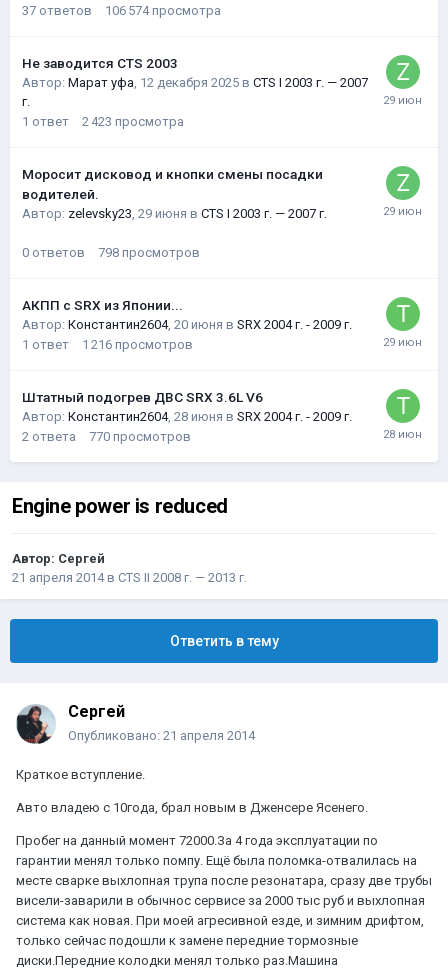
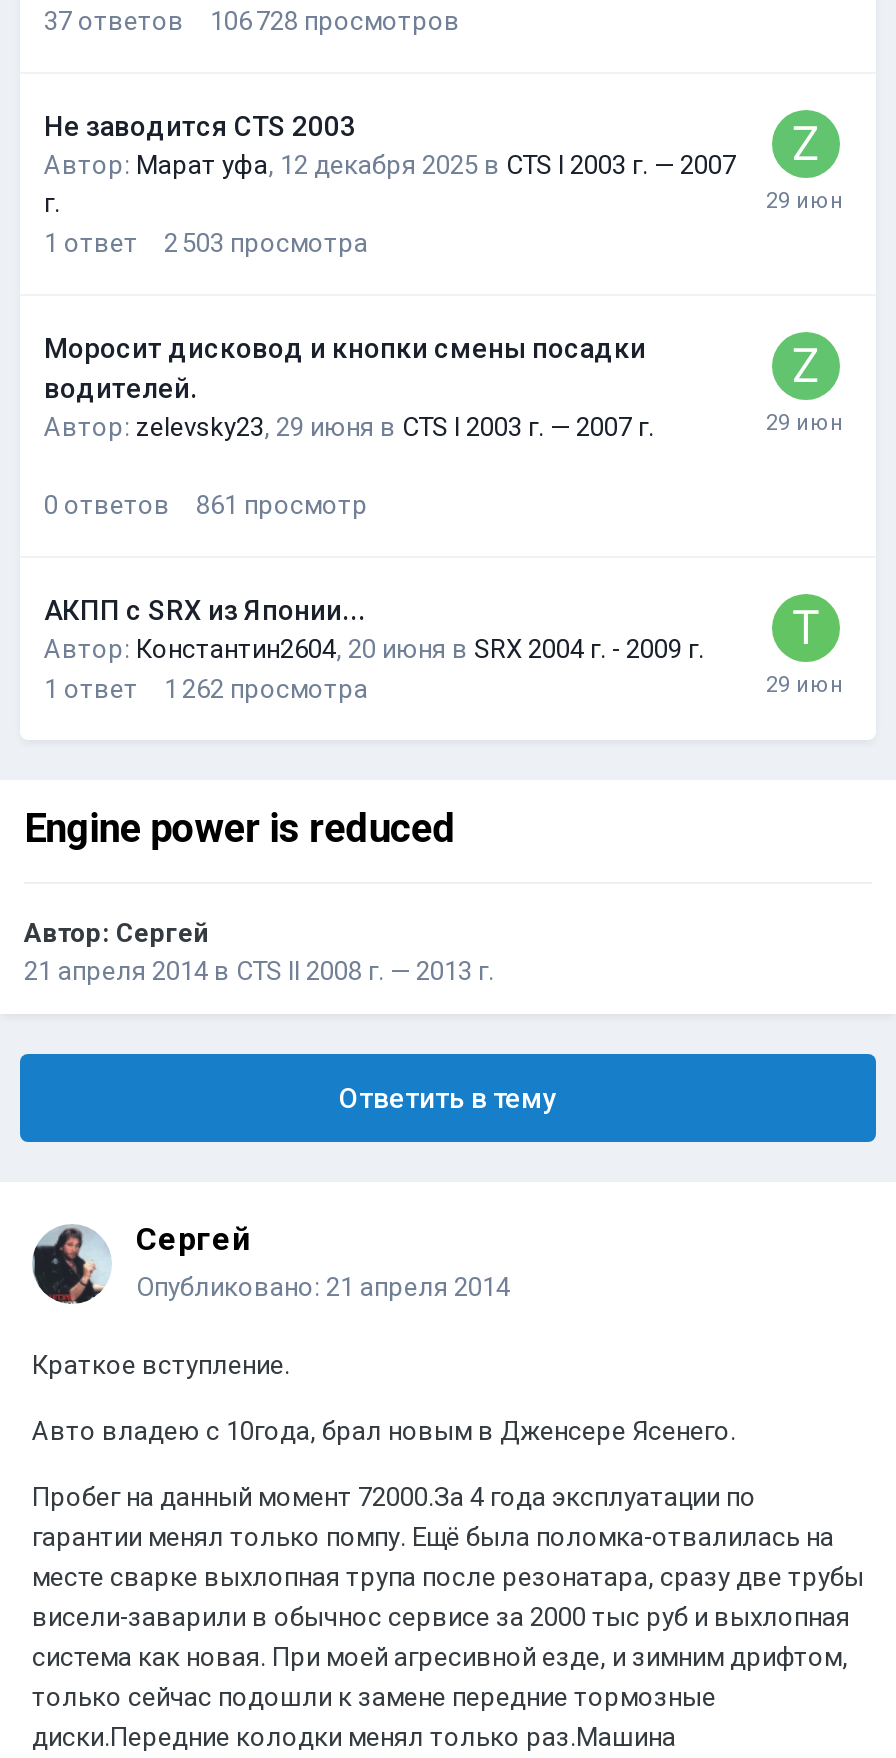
[22,3,221,18] 37 ответов 106 574 просмотра -> [44,6,460,36] 37 ответов 106 728 просмотров
[22,114,184,129] 1 ответ 2 423 просмотра -> [44,228,368,258] 1 ответ 2 503 просмотра
[98,245,200,260] 798 просмотров -> [196,490,368,520] 861 просмотр
[22,337,352,444] 1 216 просмотров | Штатный подогрев ДВС SRX 3.6L V6 | Автор: Константин2604, 28 июня в SRX 2004 г. - 2009 г. | 2 ответа | 770 просмотров -> [164,674,368,704] 1 262 просмотра

